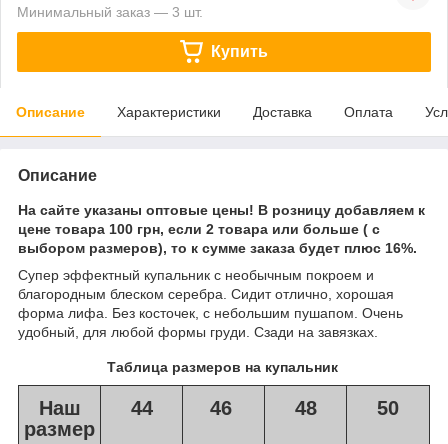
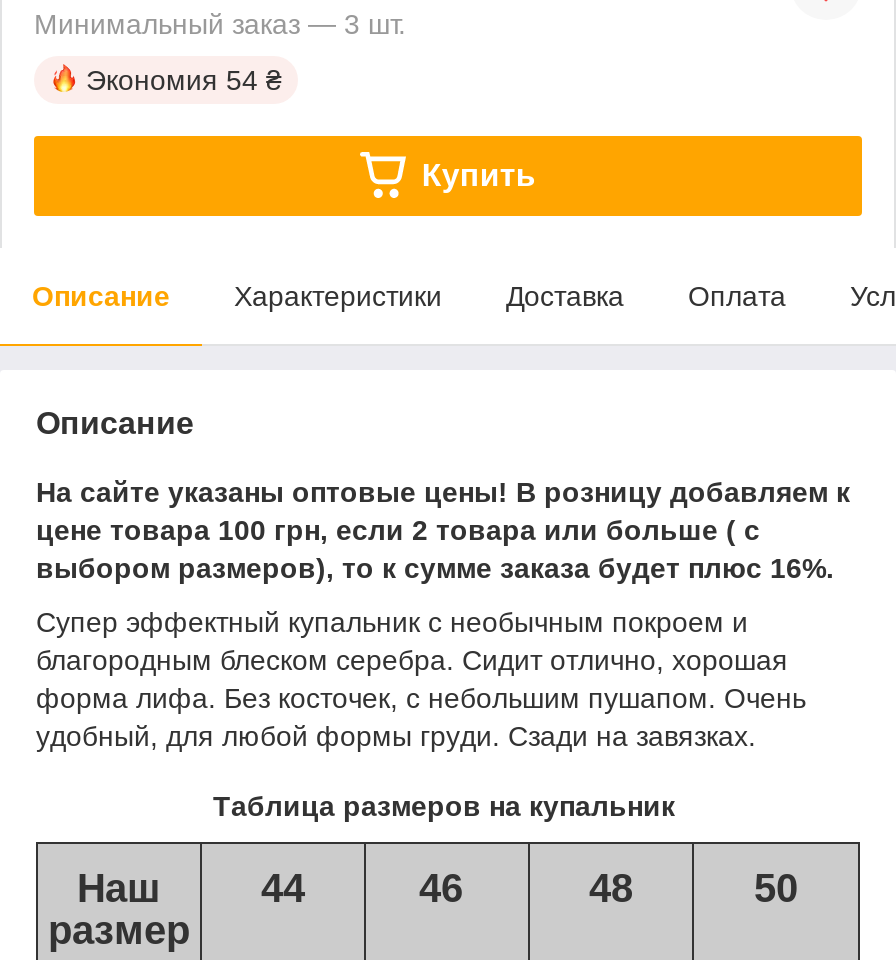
none -> [86,64,282,96] Экономия 54 ₴

